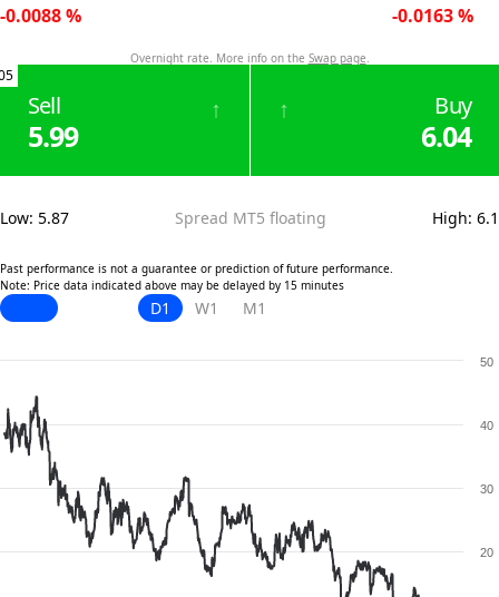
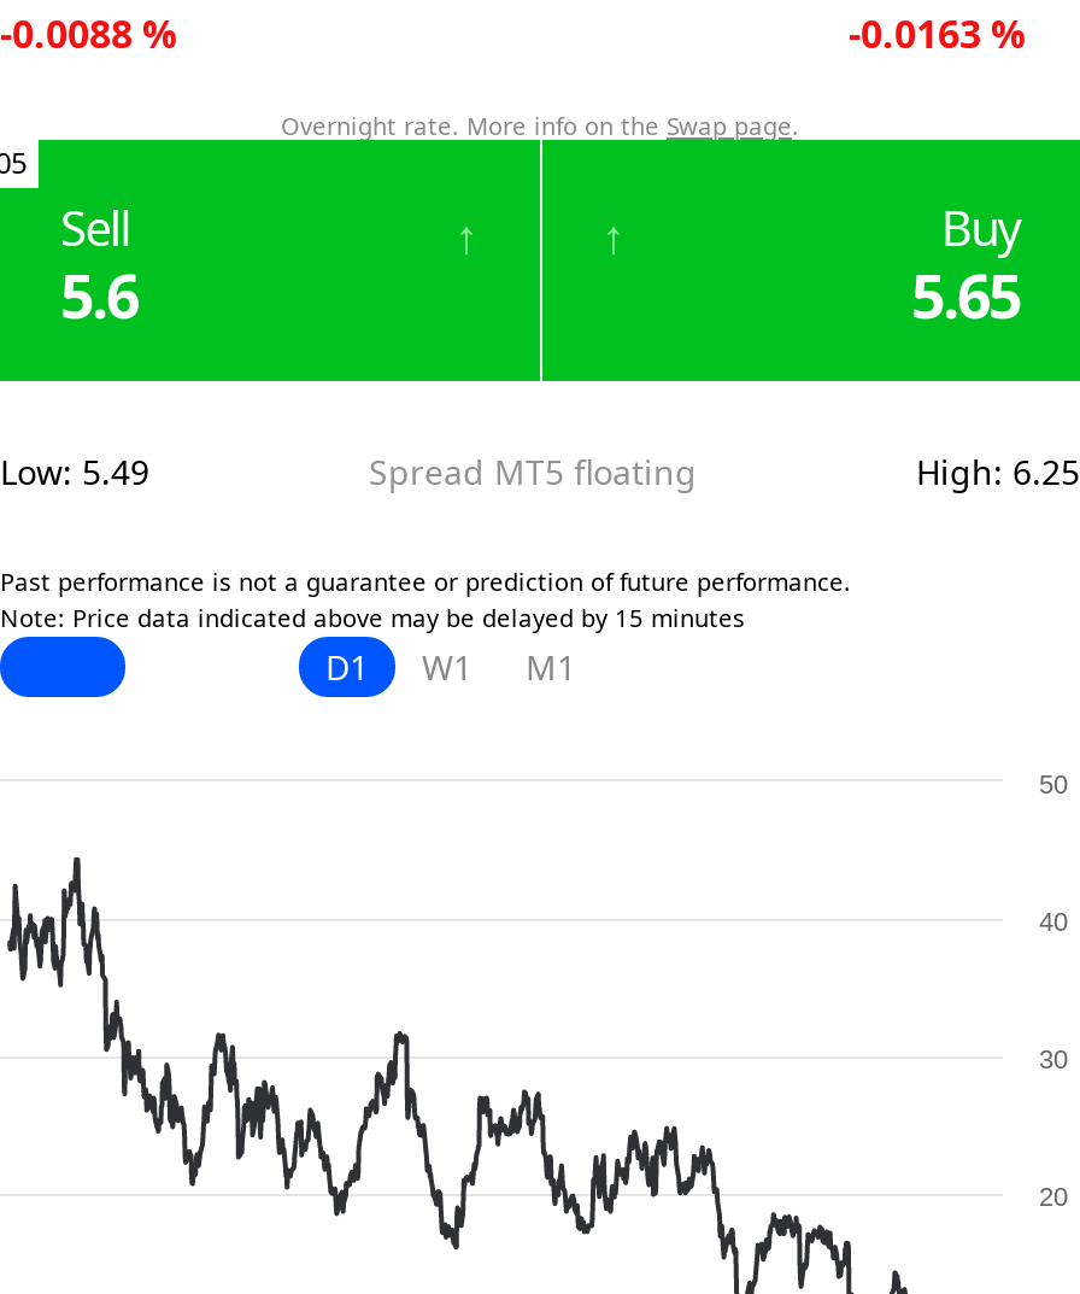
[28,117,78,155] 5.99 -> [60,253,137,335] 5.6
[421,117,471,155] 6.04 -> [911,253,1020,335] 5.65
[0,207,69,228] Low: 5.87 -> [0,449,149,494] Low: 5.49
[432,207,499,228] High: 6.1 -> [916,449,1080,494] High: 6.25

